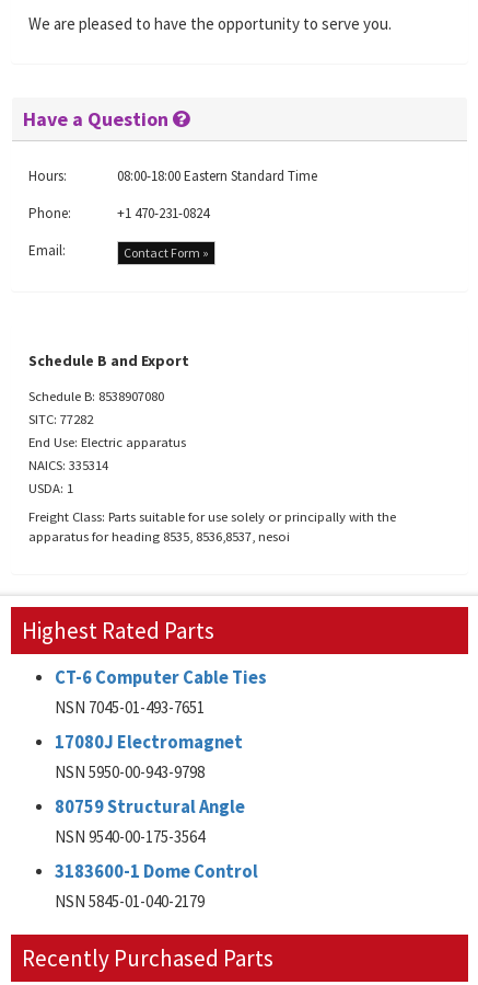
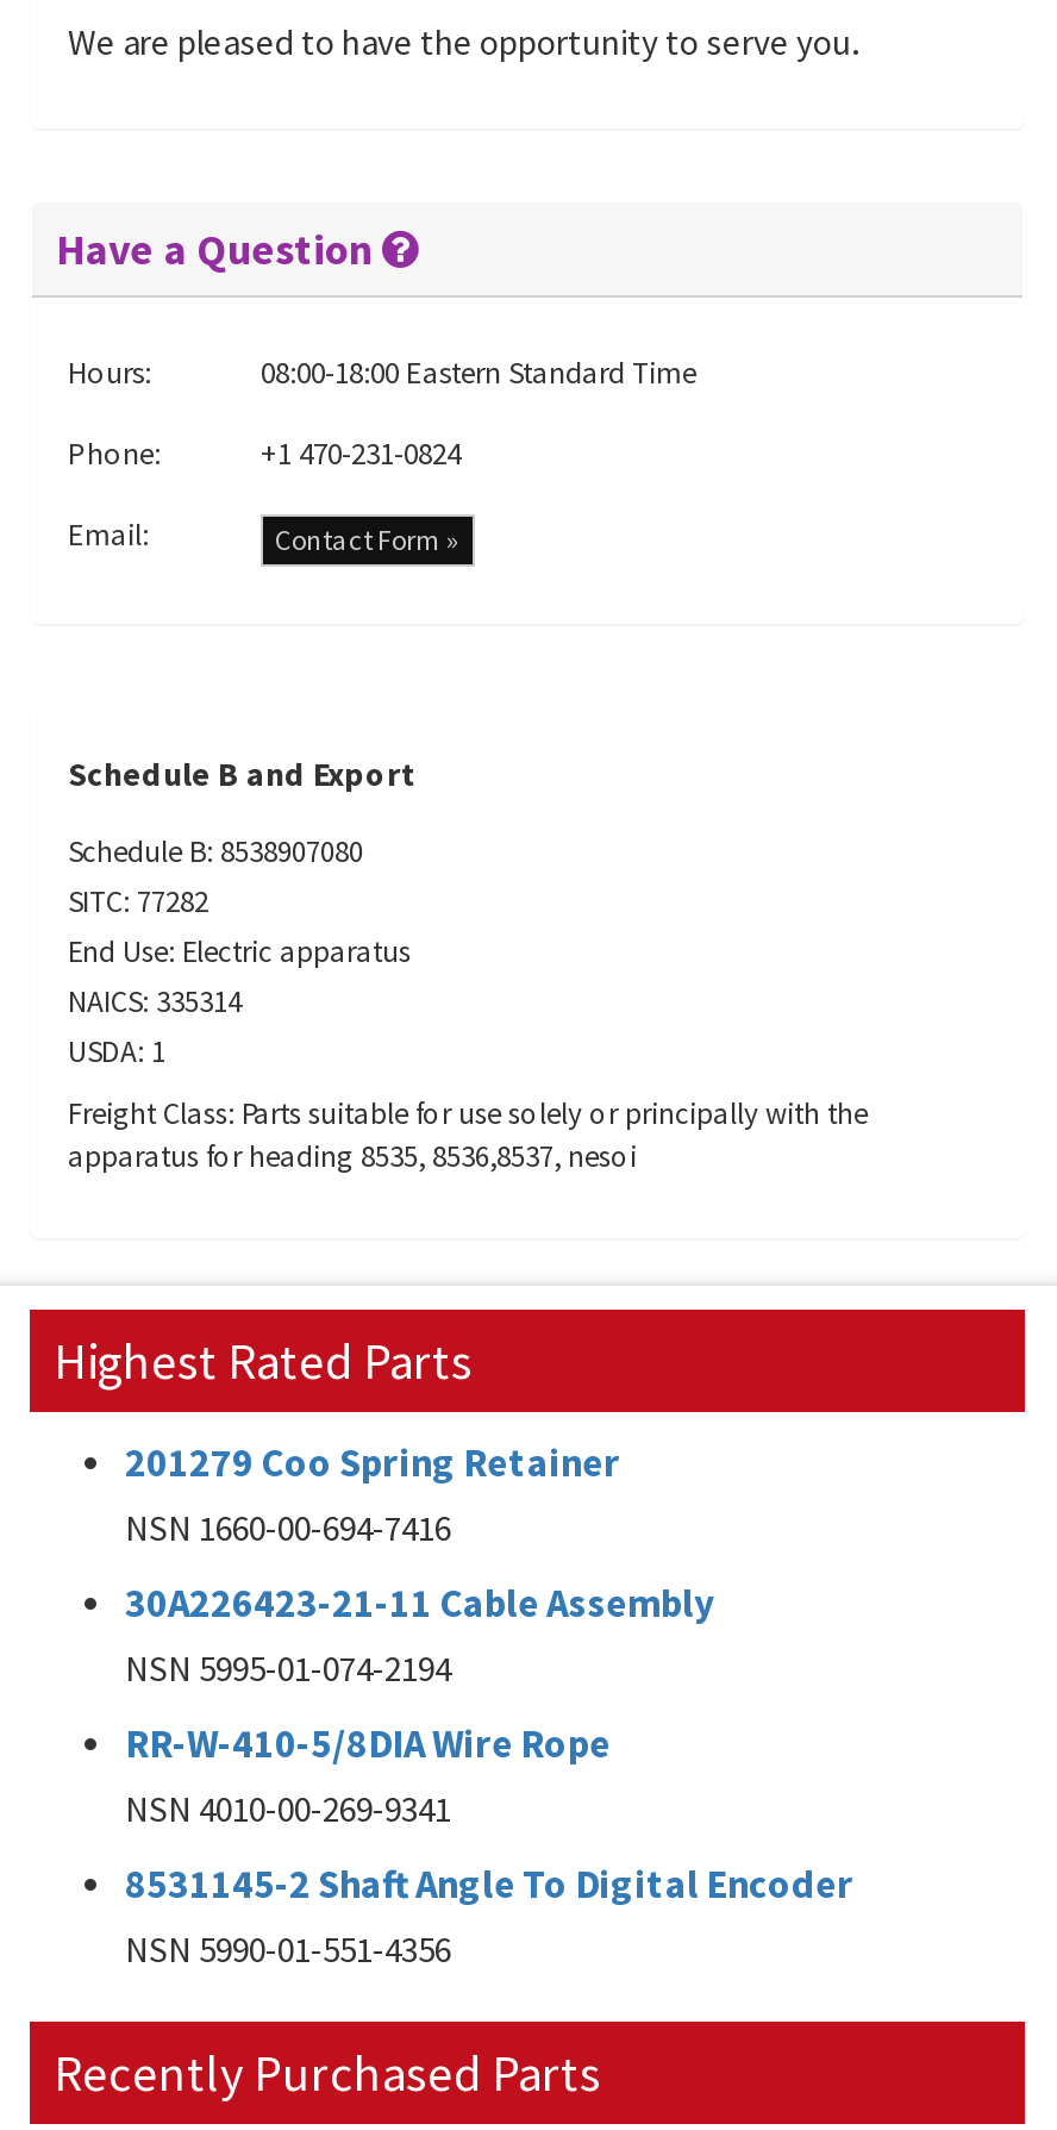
[55,666,267,718] CT-6 Computer Cable Ties | NSN 7045-01-493-7651 -> [125,1438,620,1550] 201279 Coo Spring Retainer | NSN 1660-00-694-7416
[55,731,243,782] 17080J Electromagnet | NSN 5950-00-943-9798 -> [125,1579,715,1691] 30A226423-21-11 Cable Assembly | NSN 5995-01-074-2194
[55,795,245,847] 80759 Structural Angle | NSN 9540-00-175-3564 -> [125,1719,611,1831] RR-W-410-5/8DIA Wire Rope | NSN 4010-00-269-9341
[55,860,258,912] 3183600-1 Dome Control | NSN 5845-01-040-2179 -> [125,1860,853,1972] 8531145-2 Shaft Angle To Digital Encoder | NSN 5990-01-551-4356

